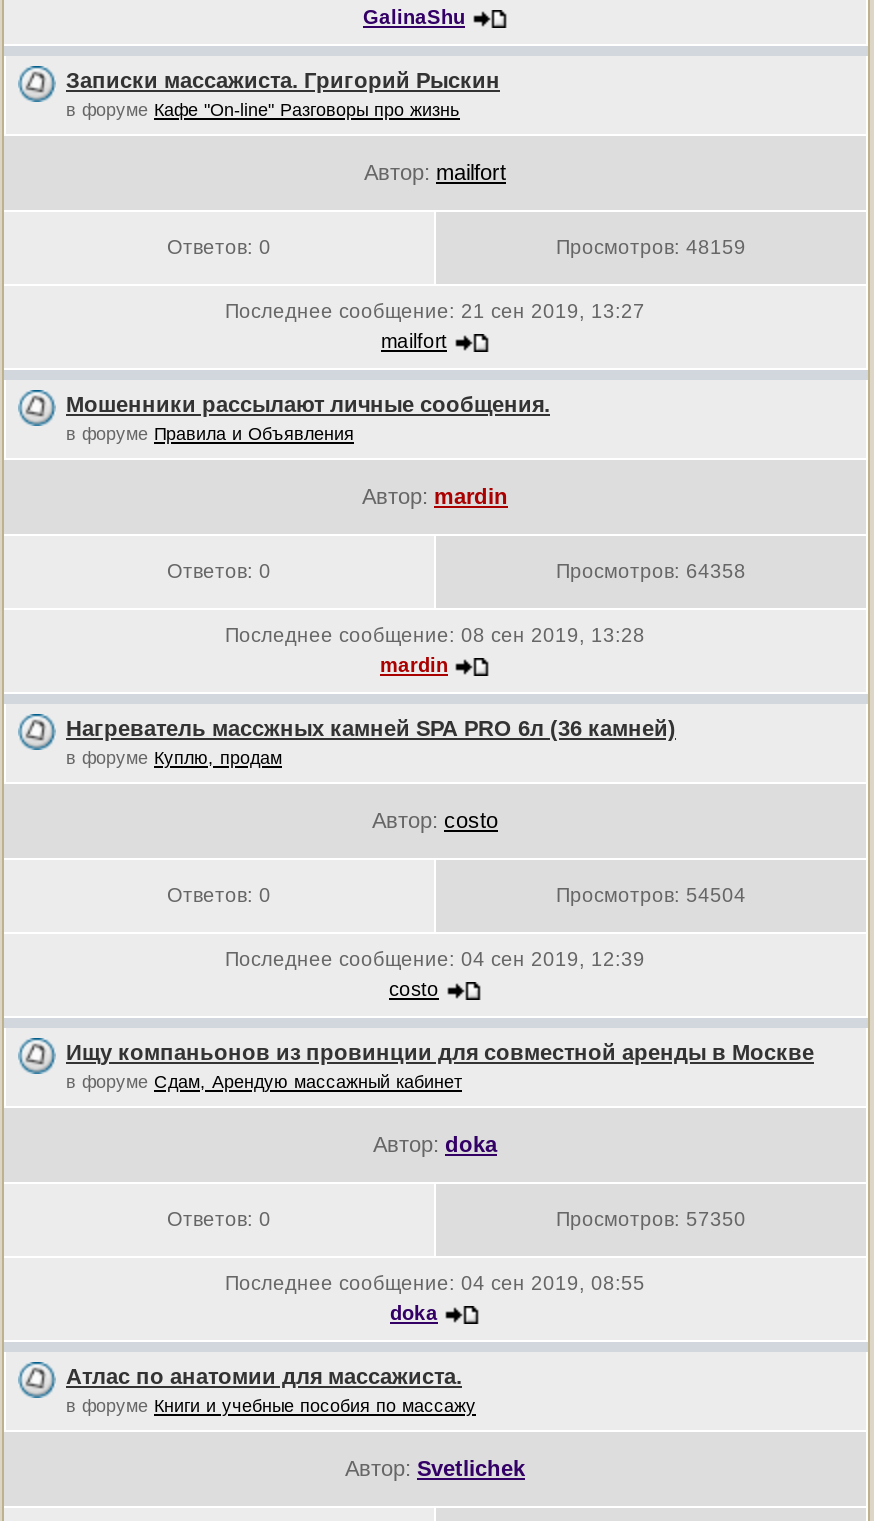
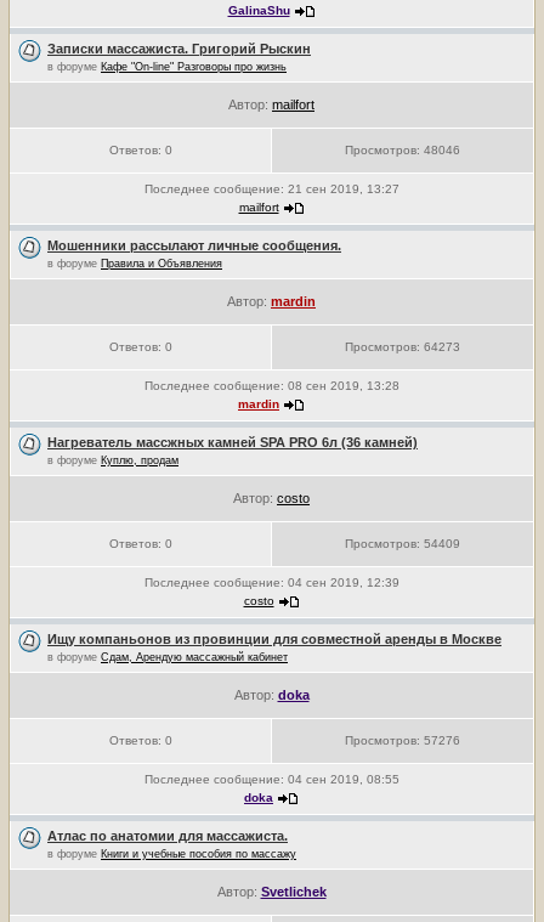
[556,236,746,258] Просмотров: 48159 -> [345,143,460,157] Просмотров: 48046
[556,560,746,582] Просмотров: 64358 -> [345,340,460,353] Просмотров: 64273
[556,884,746,906] Просмотров: 54504 -> [345,537,460,550] Просмотров: 54409
[556,1208,746,1230] Просмотров: 57350 -> [345,734,460,747] Просмотров: 57276

